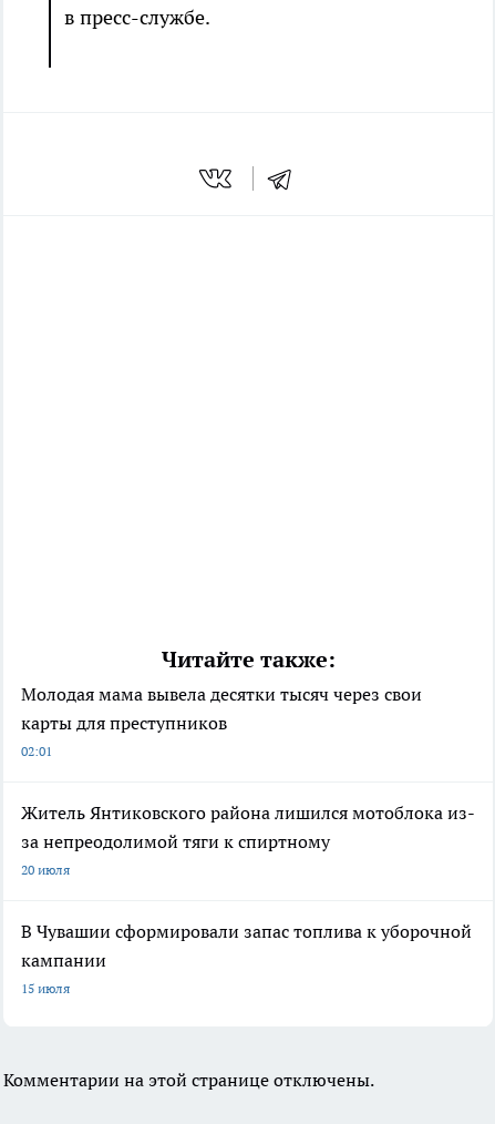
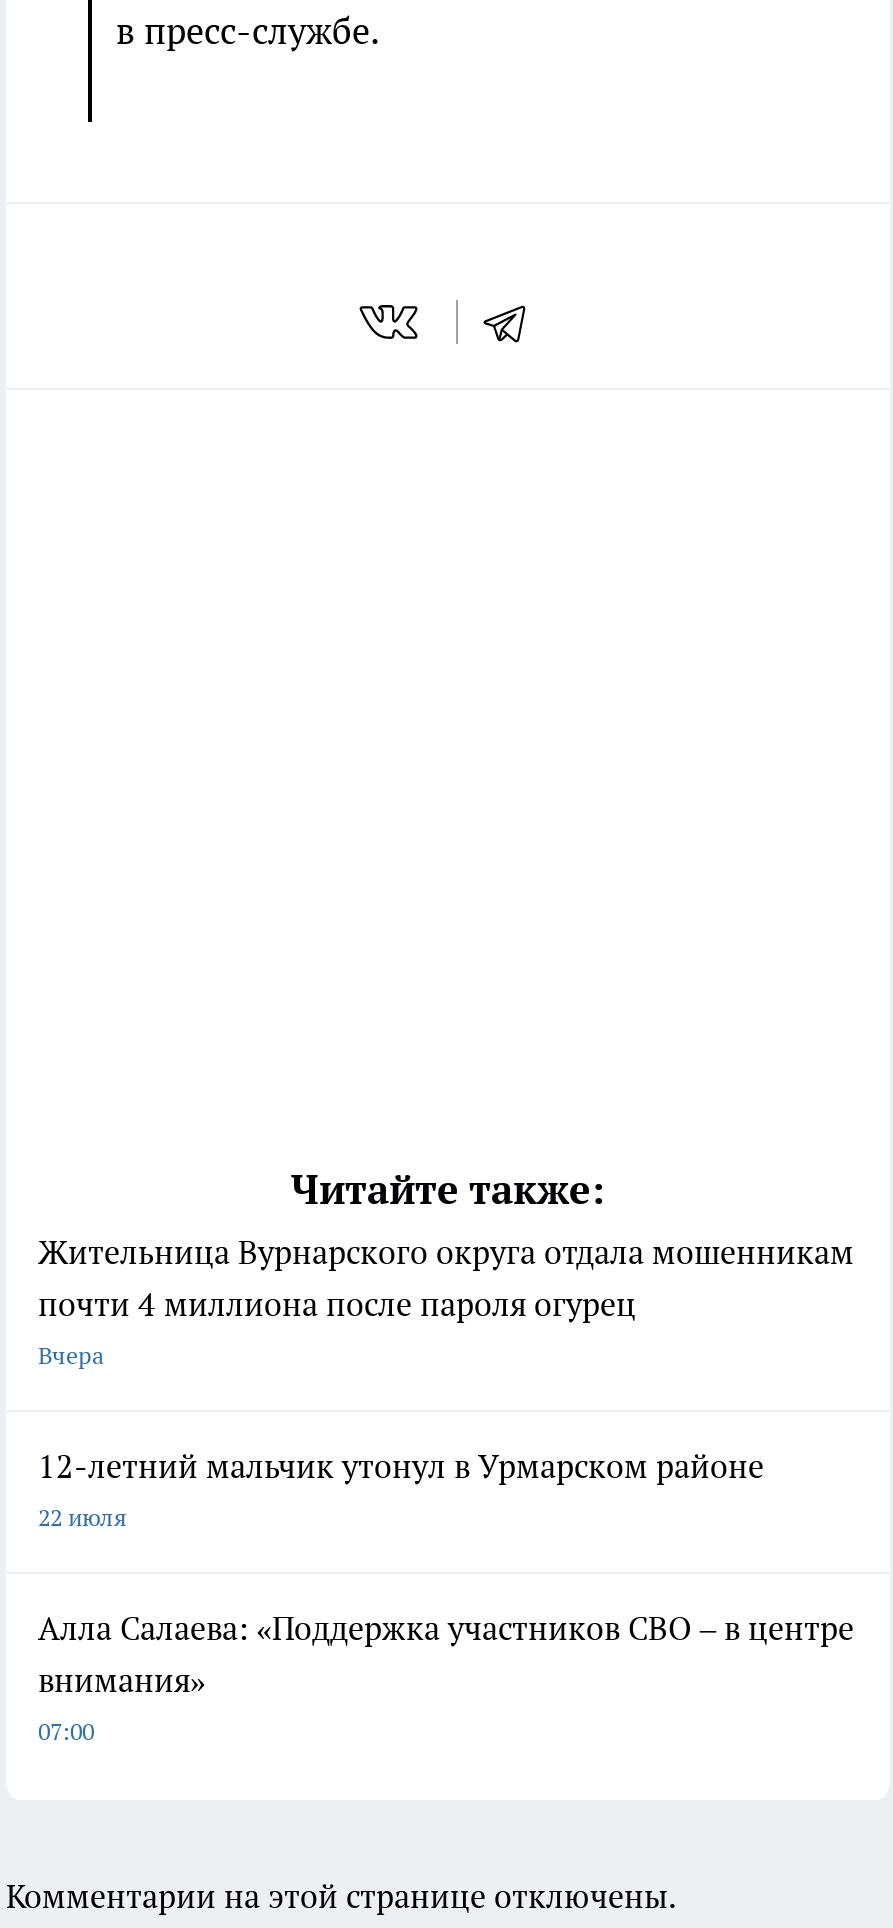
[21,682,422,759] Молодая мама вывела десятки тысяч через свои | карты для преступников | 02:01 -> [38,1231,854,1369] Жительница Вурнарского округа отдала мошенникам | почти 4 миллиона после пароля огурец | Вчера
[21,801,475,878] Житель Янтиковского района лишился мотоблока из- | за непреодолимой тяги к спиртному | 20 июля -> [38,1445,764,1531] 12-летний мальчик утонул в Урмарском районе | 22 июля
[21,920,472,996] В Чувашии сформировали запас топлива к уборочной | кампании | 15 июля -> [38,1607,854,1745] Алла Салаева: «Поддержка участников СВО – в центре | внимания» | 07:00

